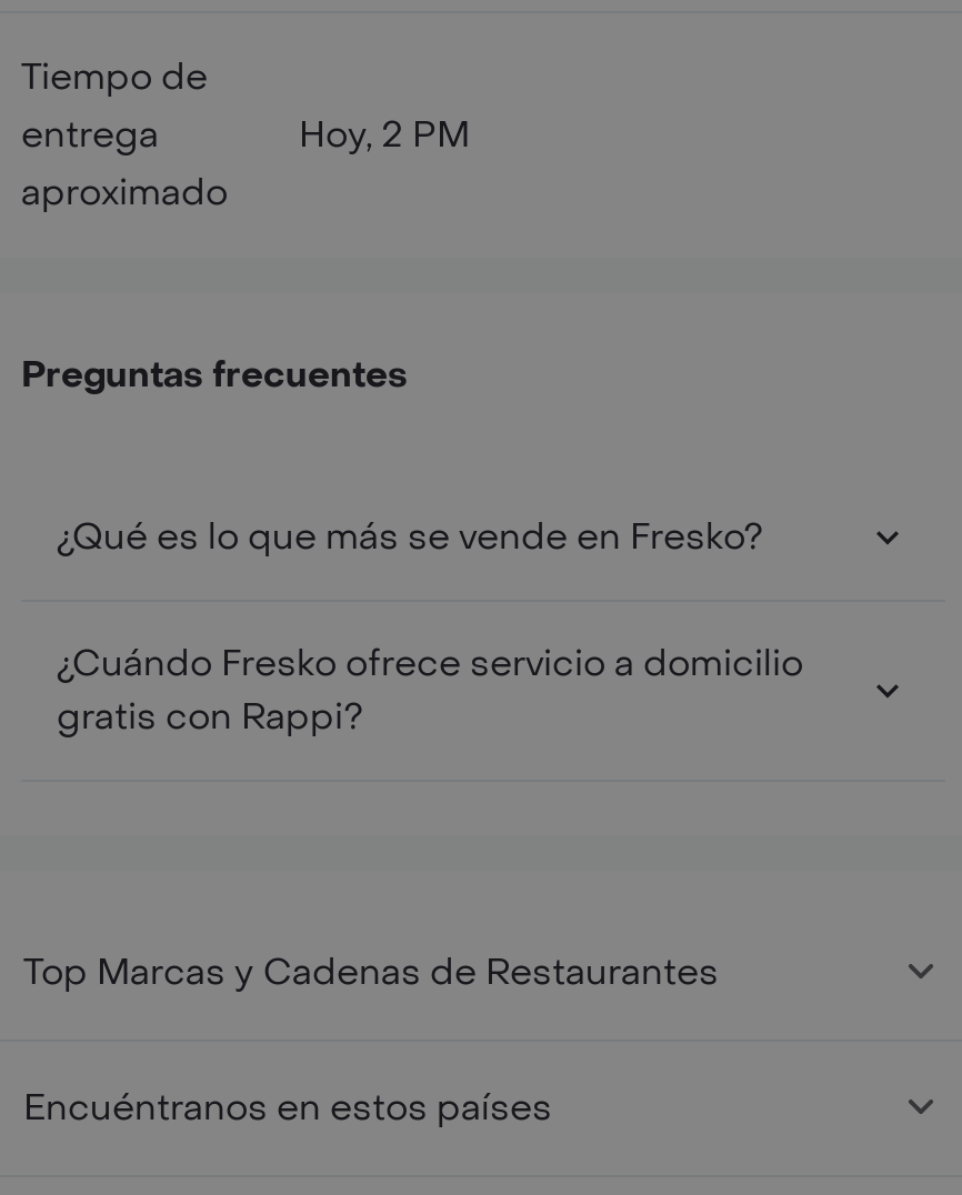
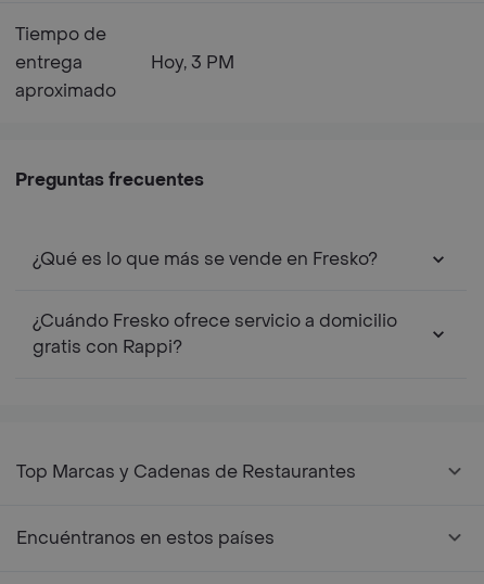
[299,111,470,158] Hoy, 2 PM -> [151,51,234,74] Hoy, 3 PM

